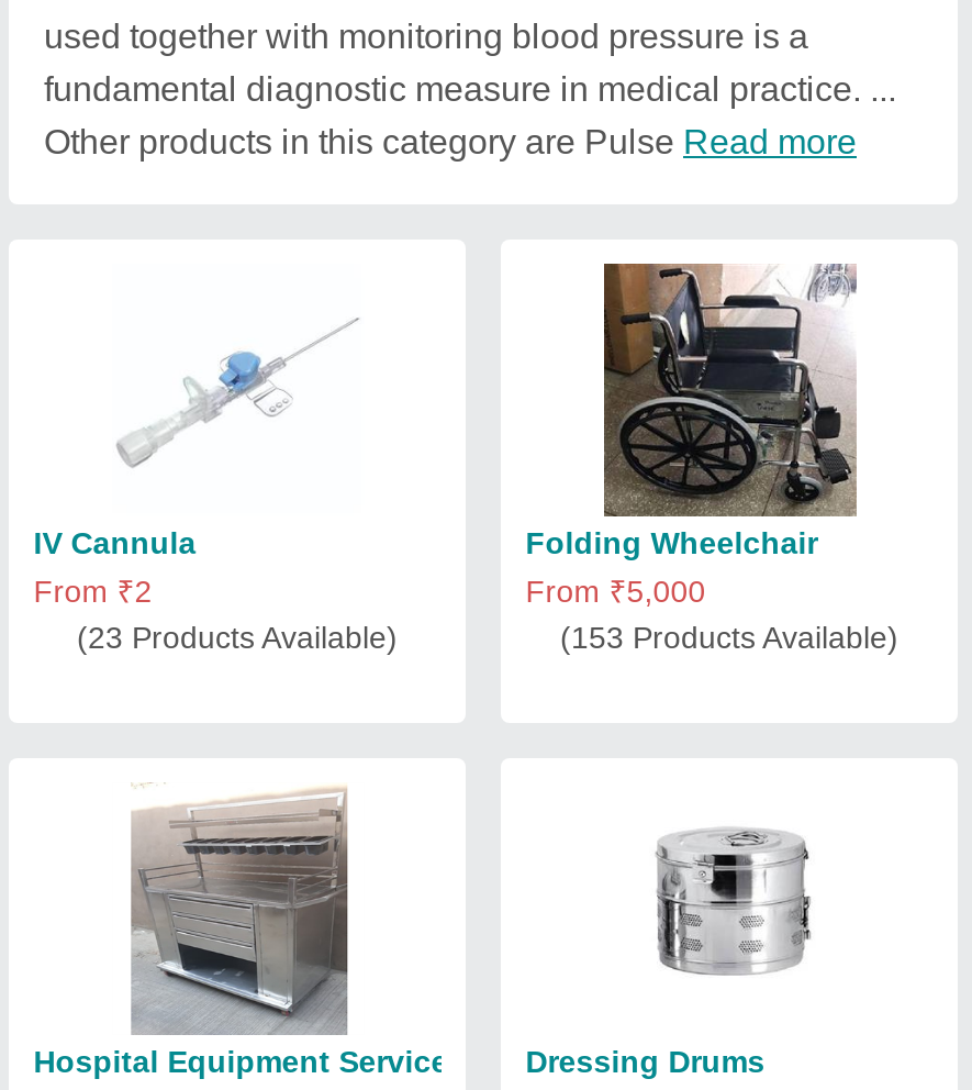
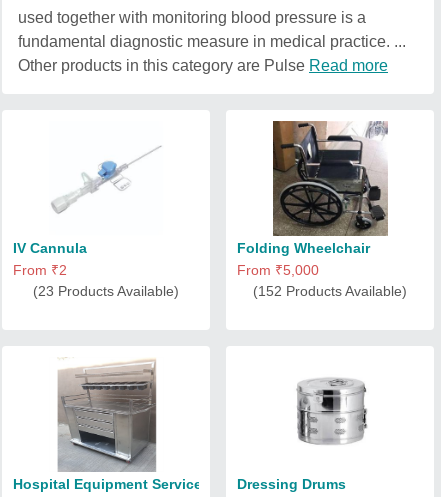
[560,620,898,655] (153 Products Available) -> [253,283,407,299] (152 Products Available)

